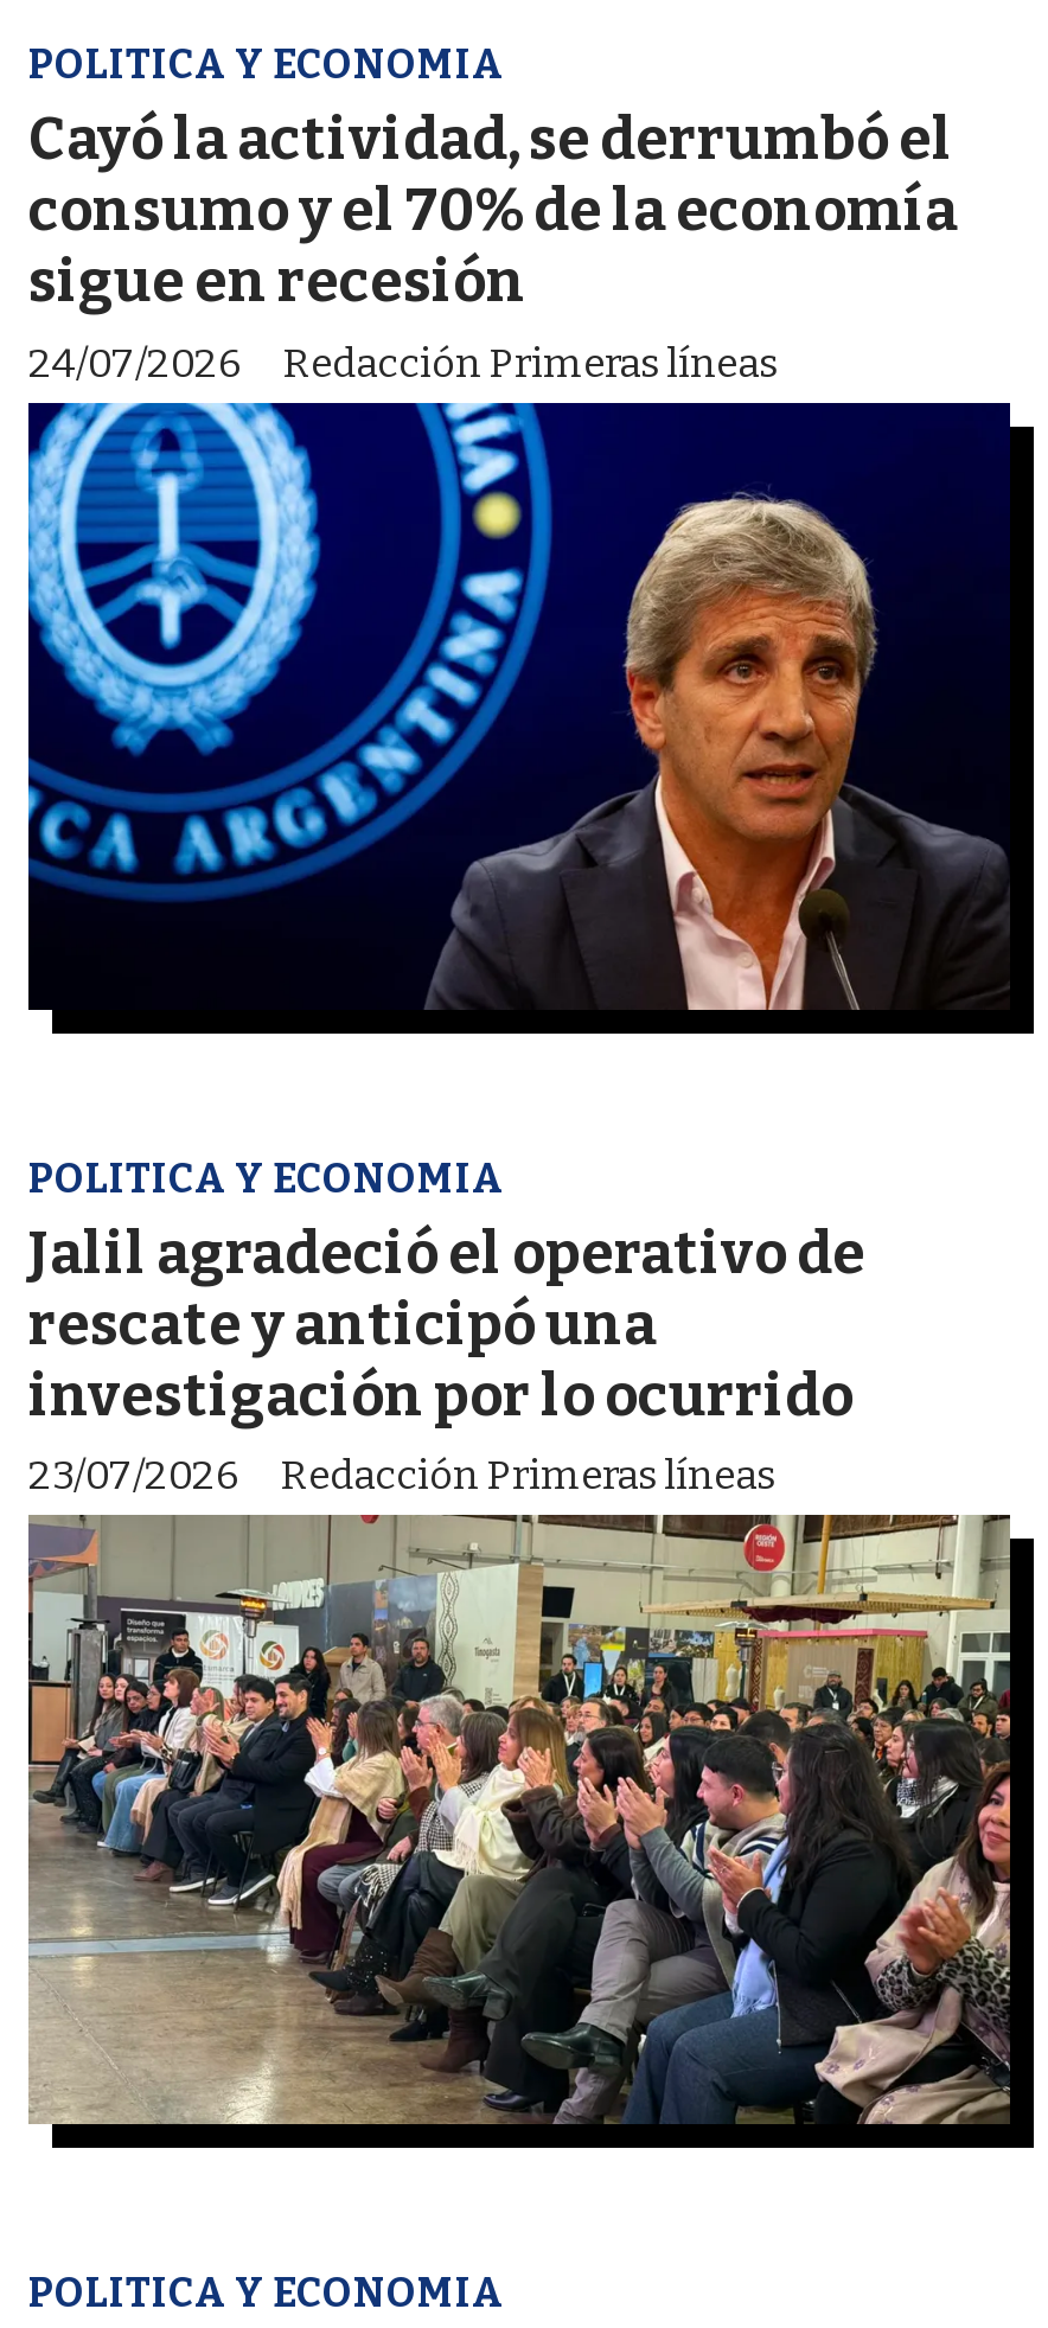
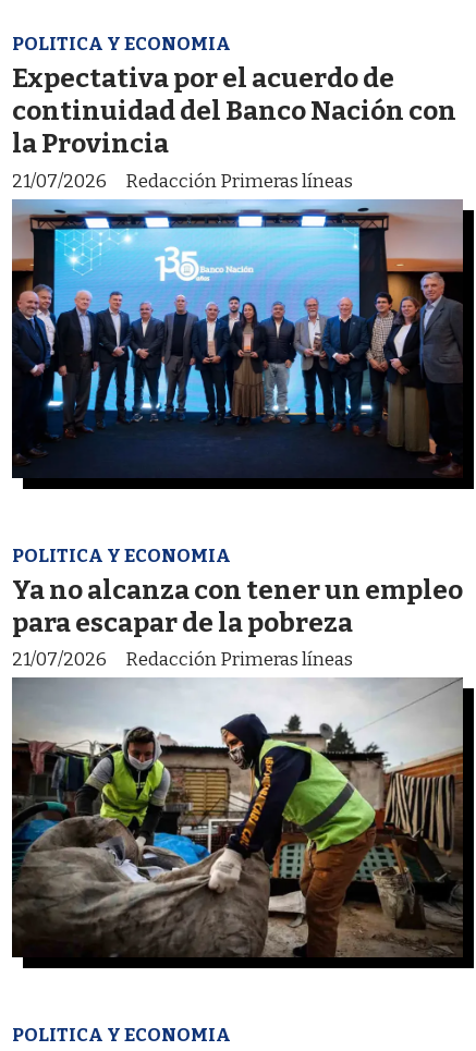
[28,105,958,316] Cayó la actividad, se derrumbó el | consumo y el 70% de la economía | sigue en recesión -> [12,62,456,159] Expectativa por el acuerdo de | continuidad del Banco Nación con | la Provincia
[28,338,778,388] 24/07/2026 Redacción Primeras líneas -> [12,169,353,192] 21/07/2026 Redacción Primeras líneas
[26,403,1010,1012] [image] -> [11,200,464,478] [image]
[28,1219,865,1430] Jalil agradeció el operativo de | rescate y anticipó una | investigación por lo ocurrido -> [12,574,463,638] Ya no alcanza con tener un empleo | para escapar de la pobreza
[28,1452,775,1501] 23/07/2026 Redacción Primeras líneas -> [12,648,353,671] 21/07/2026 Redacción Primeras líneas
[26,1512,1012,2126] [image] -> [11,677,463,957] [image]

